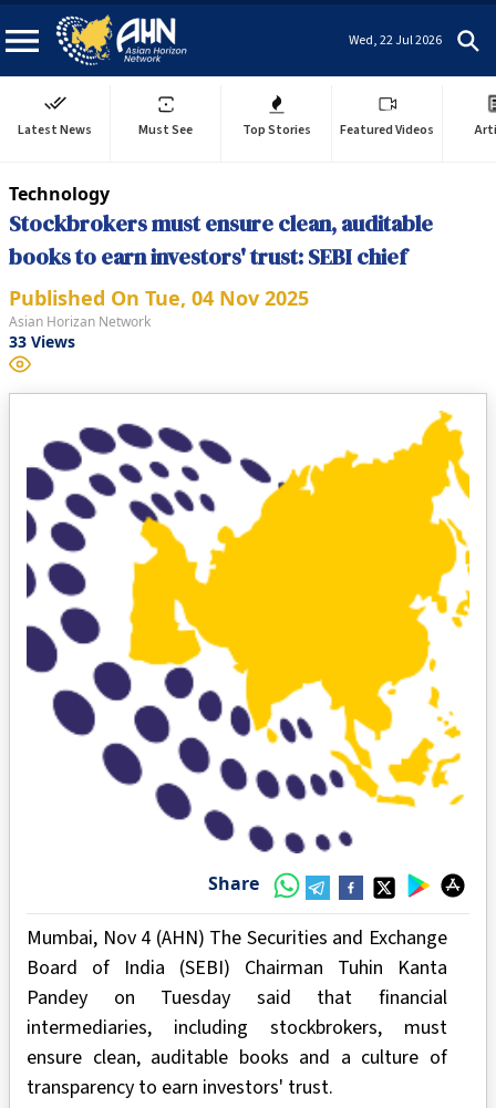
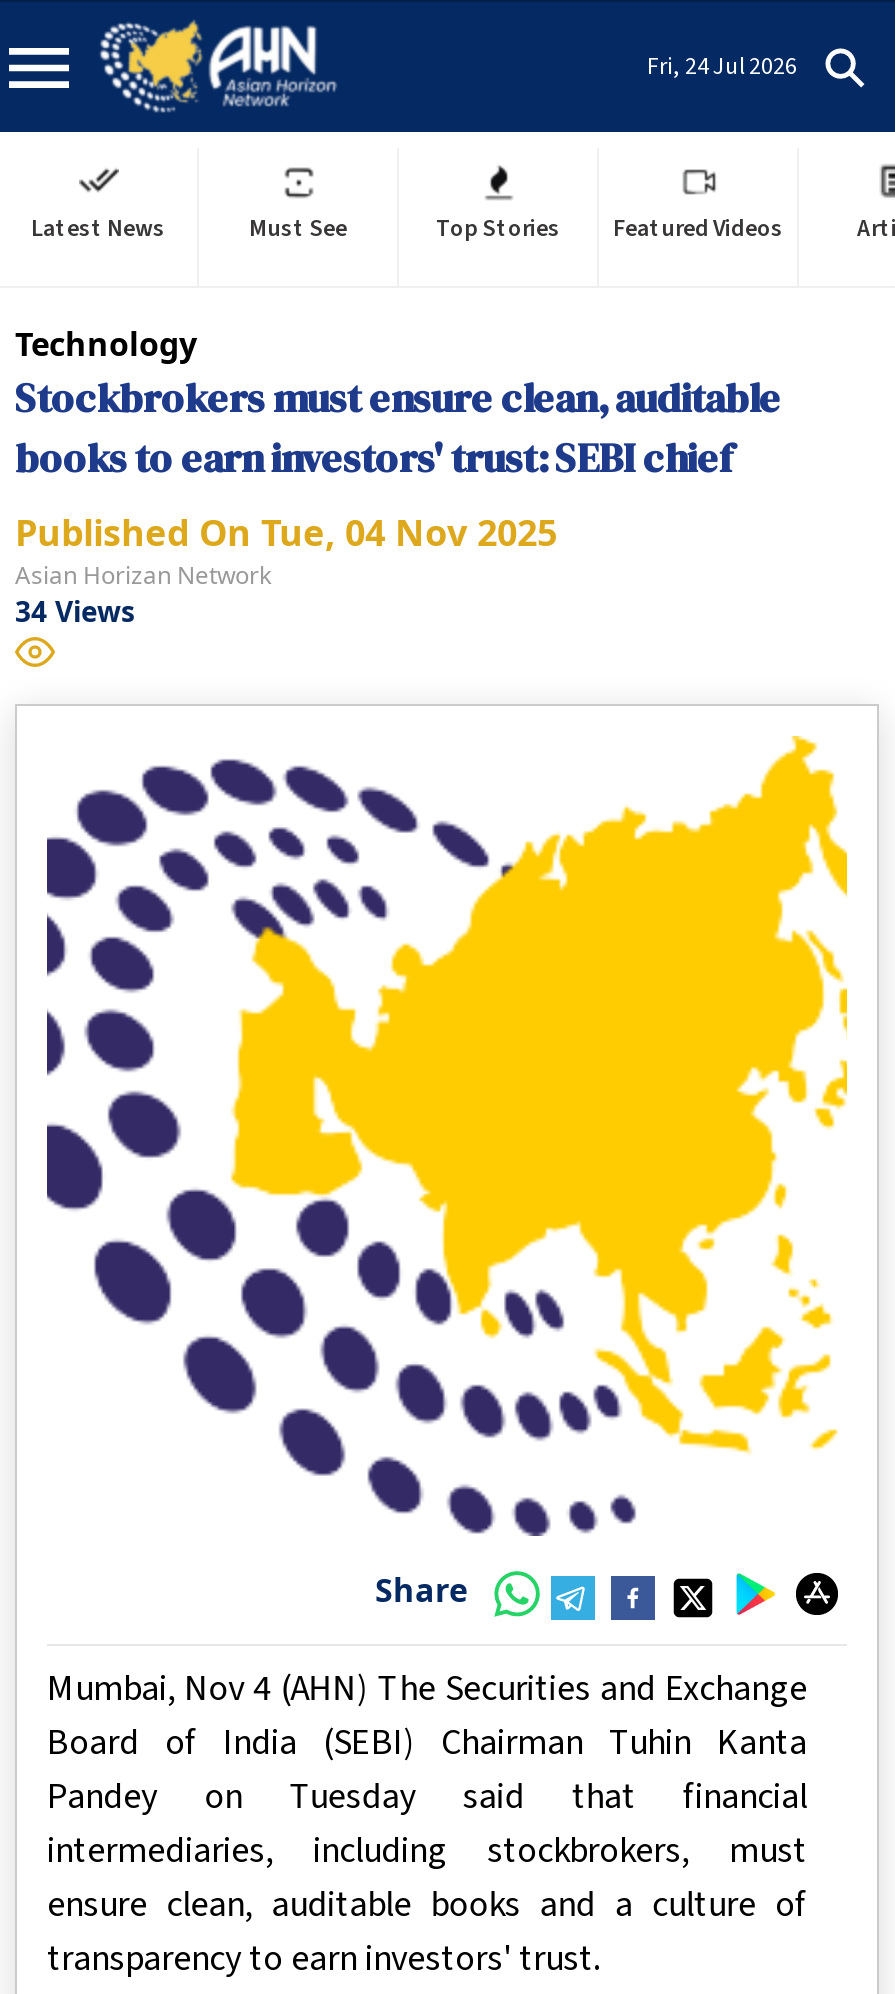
[349,30,442,49] Wed, 22 Jul 2026 -> [647,49,797,83] Fri, 24 Jul 2026
[9,331,75,352] 33 Views -> [15,592,135,630] 34 Views

